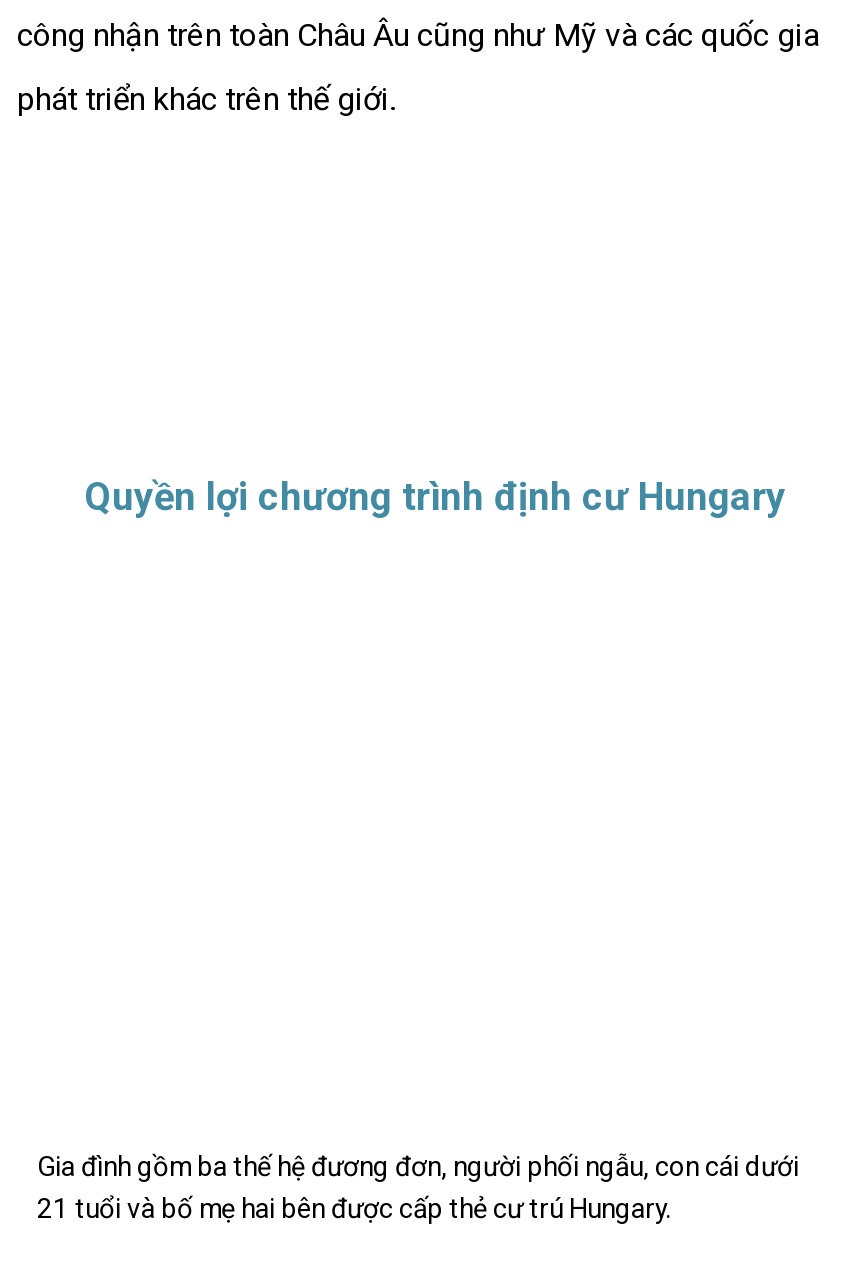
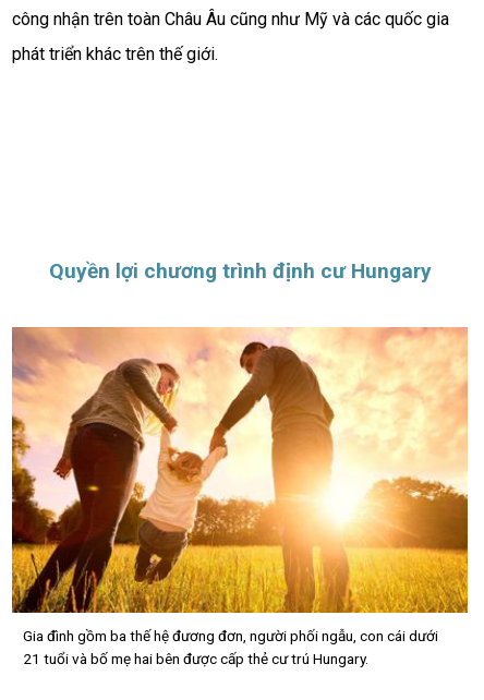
none -> [11,326,469,614] [image]

